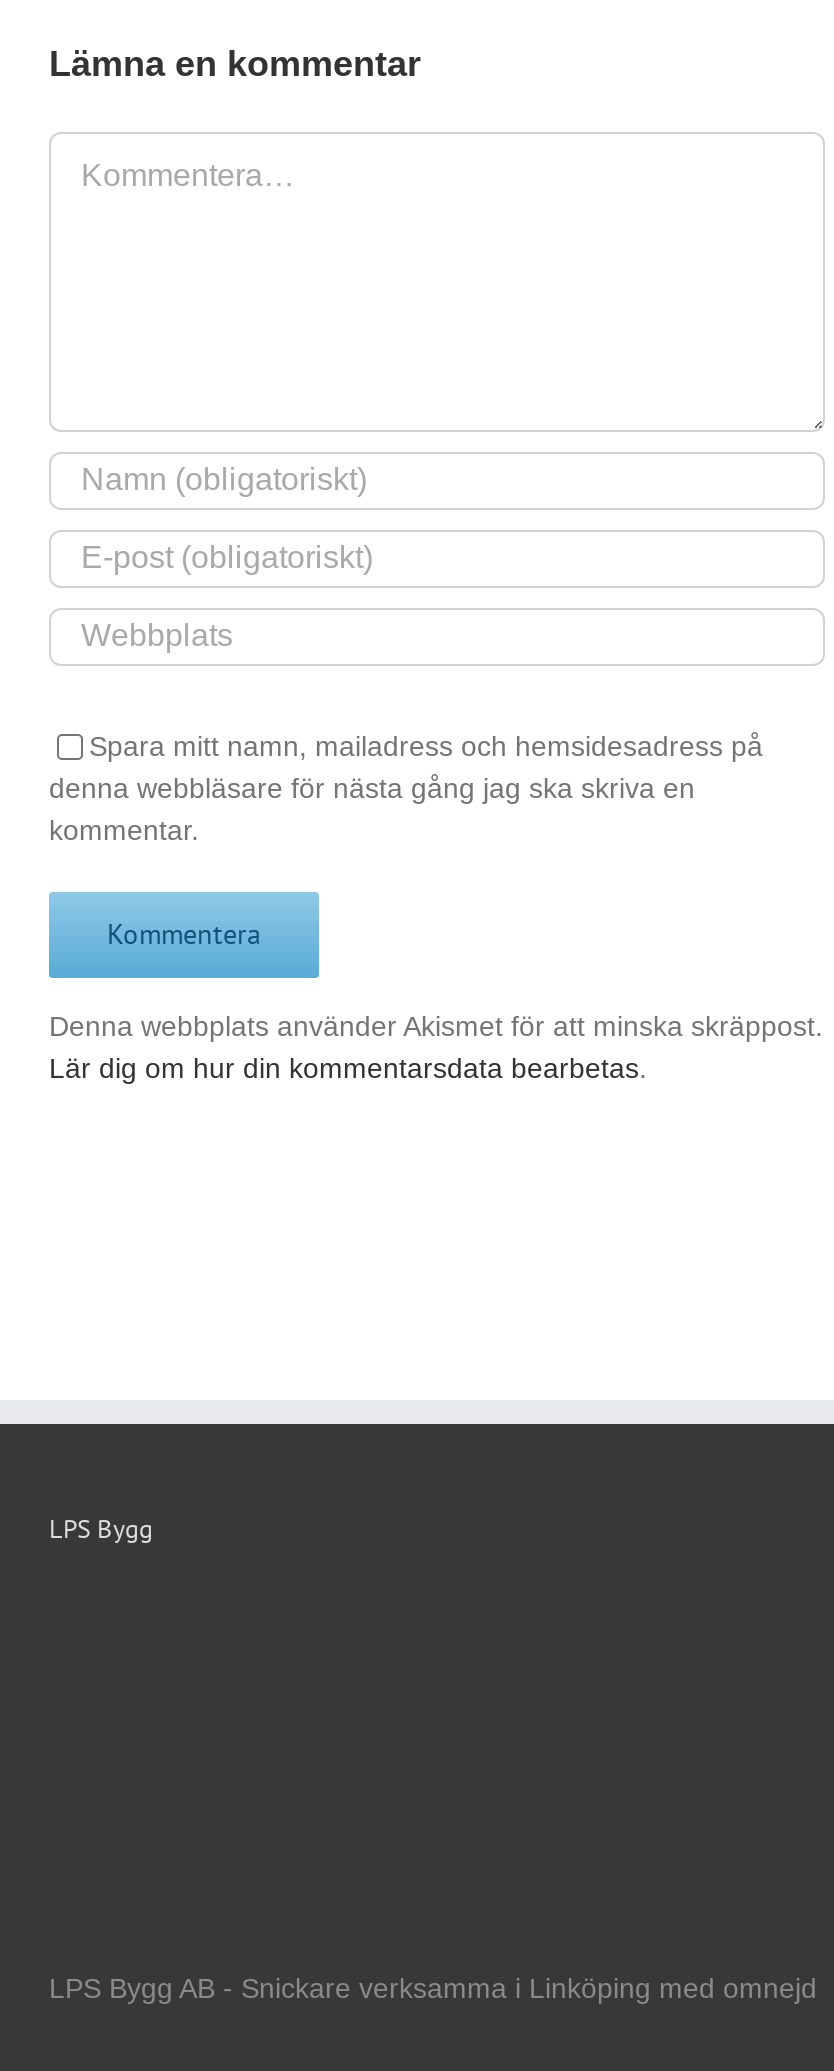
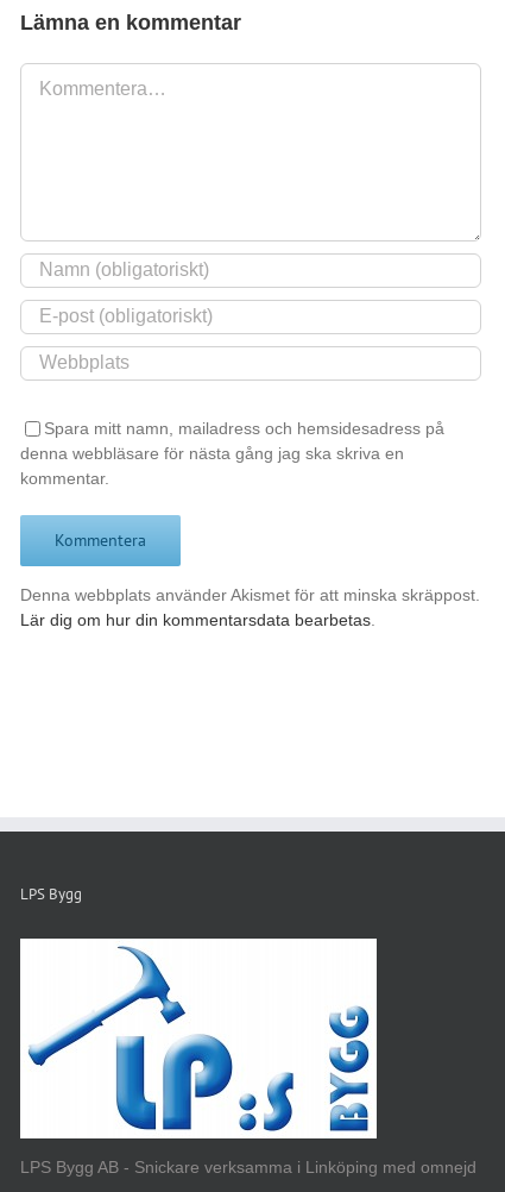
none -> [19,937,378,1140] [image]

